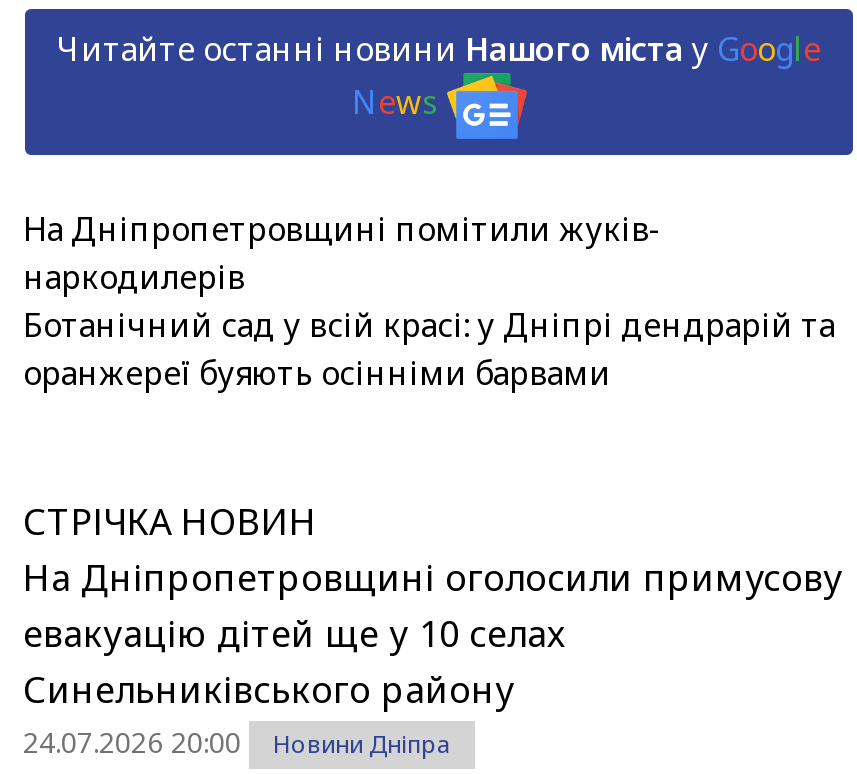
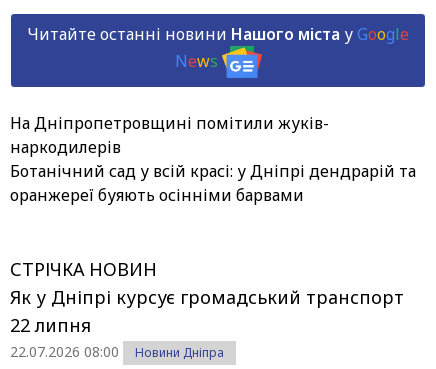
[23,552,843,760] На Дніпропетровщині оголосили примусову | евакуацію дітей ще у 10 селах | Синельниківського району | 24.07.2026 20:00 -> [10,285,404,361] Як у Дніпрі курсує громадський транспорт | 22 липня | 22.07.2026 08:00

